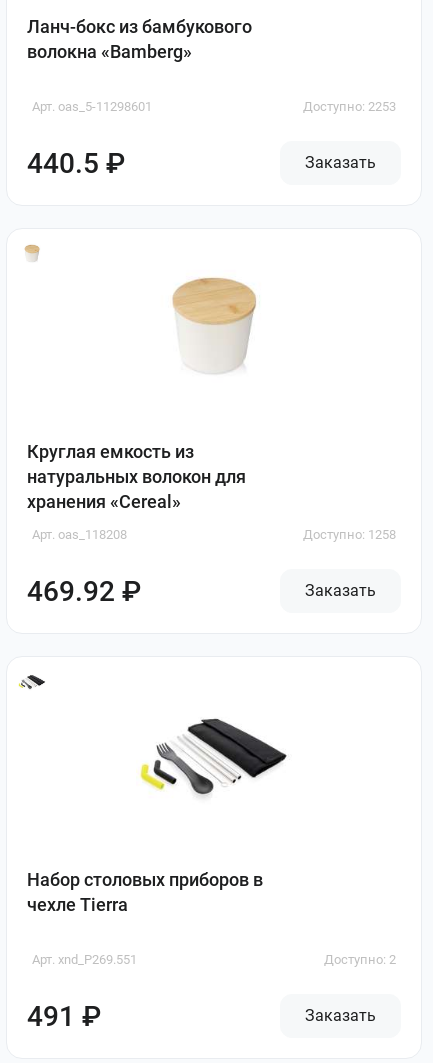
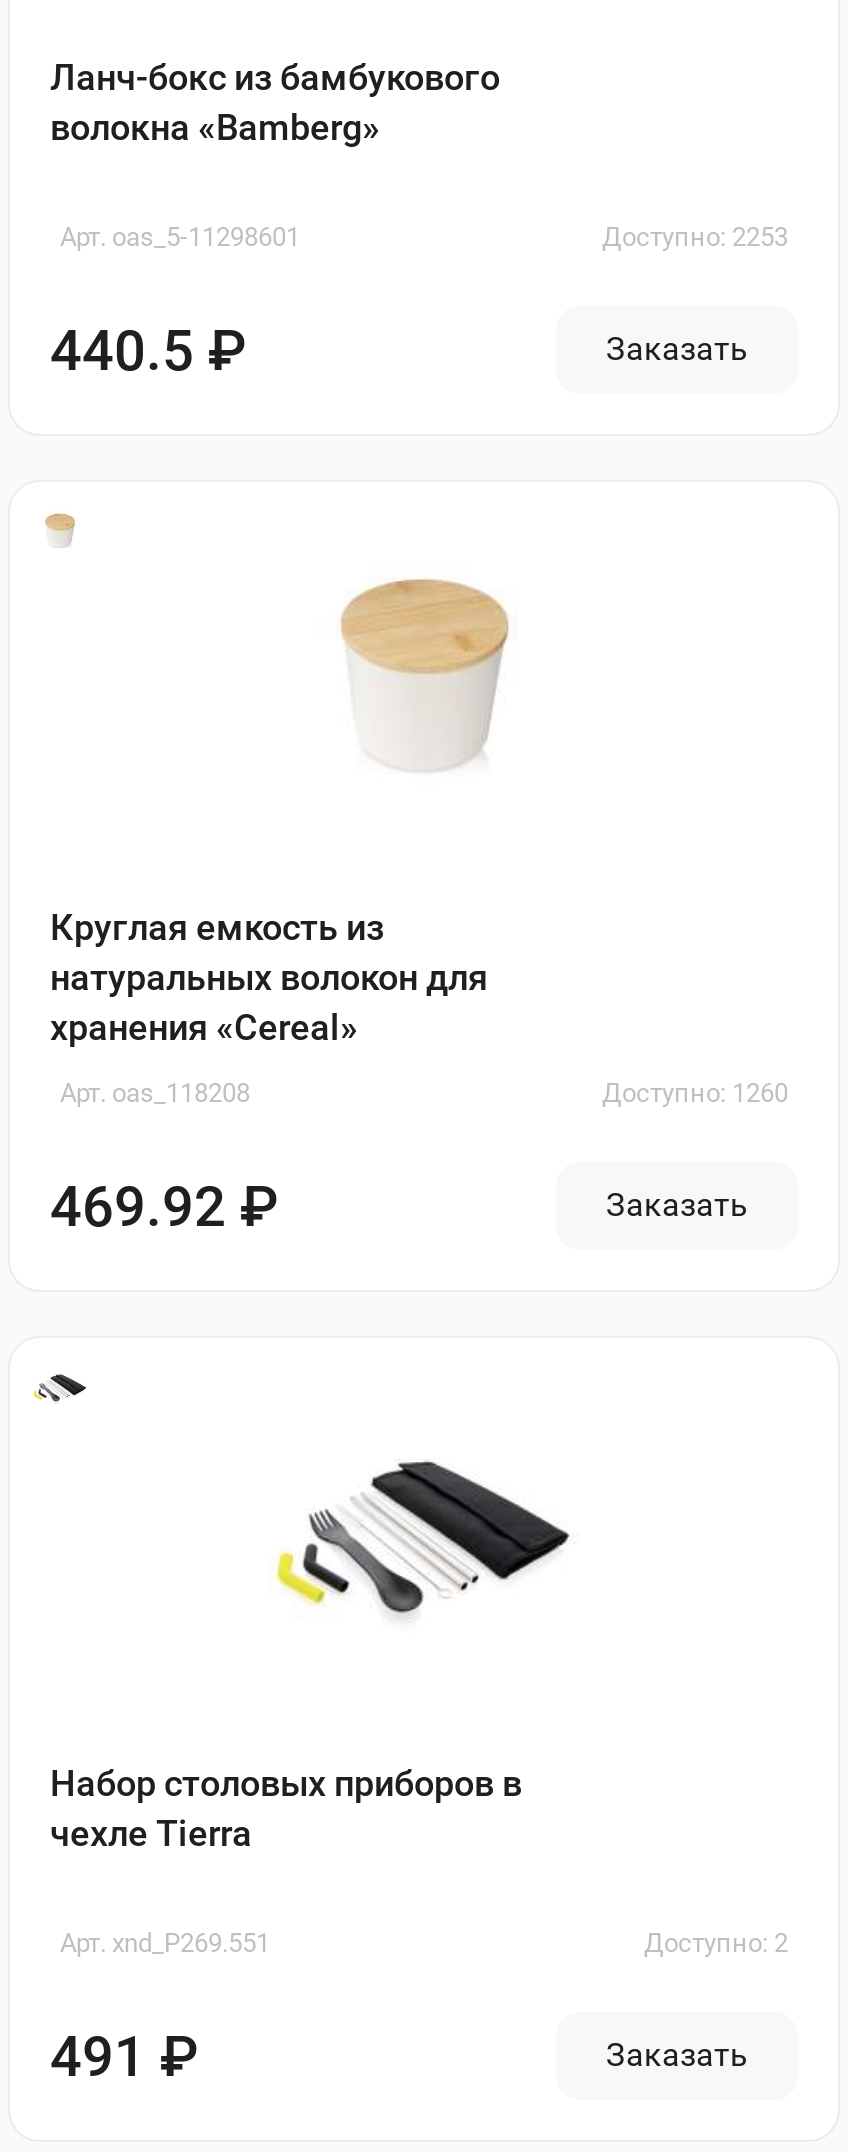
[303,527,396,542] Доступно: 1258 -> [602,1078,788,1108] Доступно: 1260

